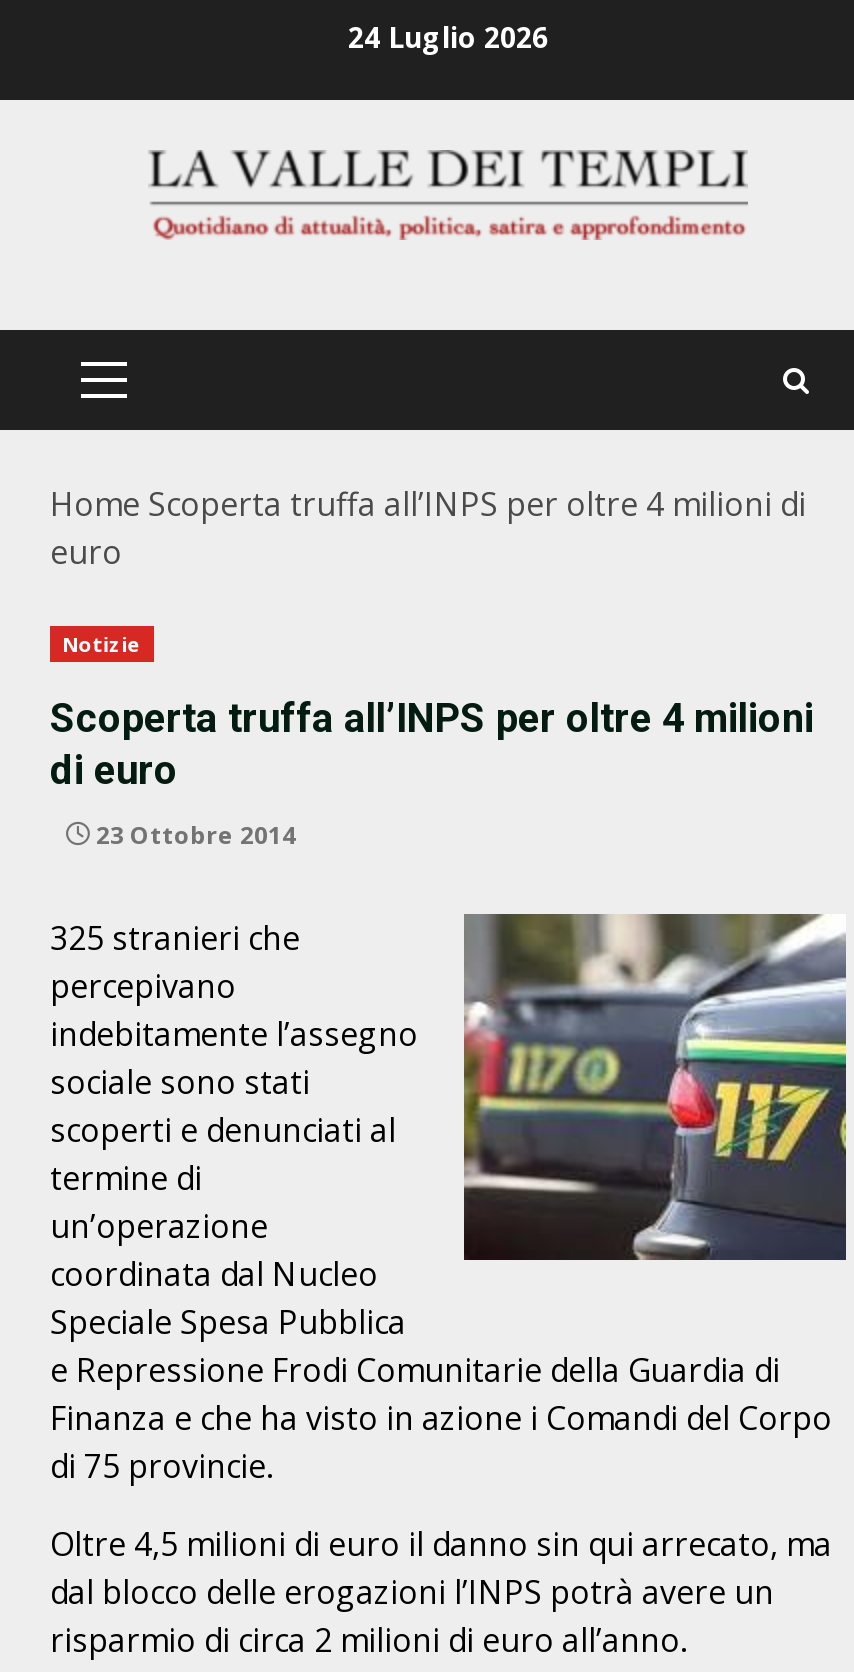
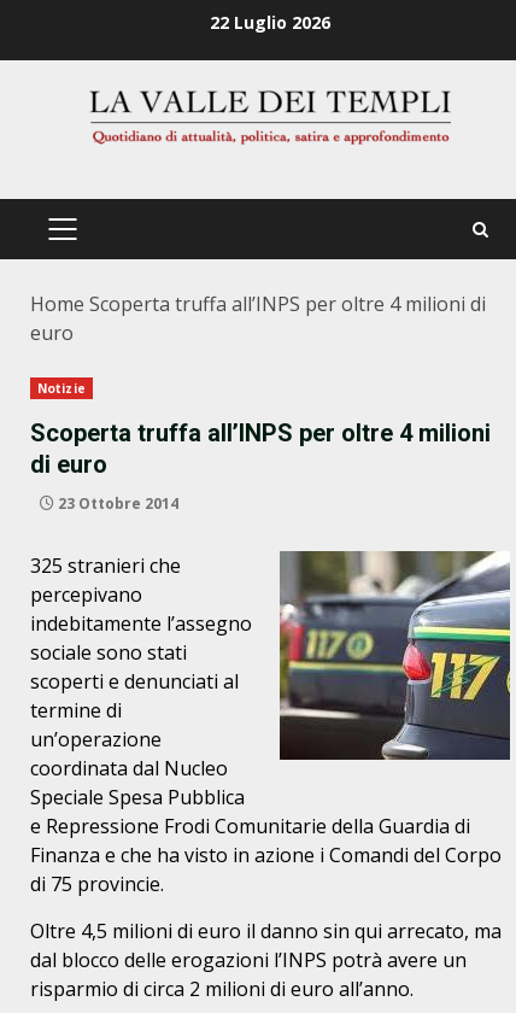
[348,17,548,55] 24 Luglio 2026 -> [210,10,330,33] 22 Luglio 2026

